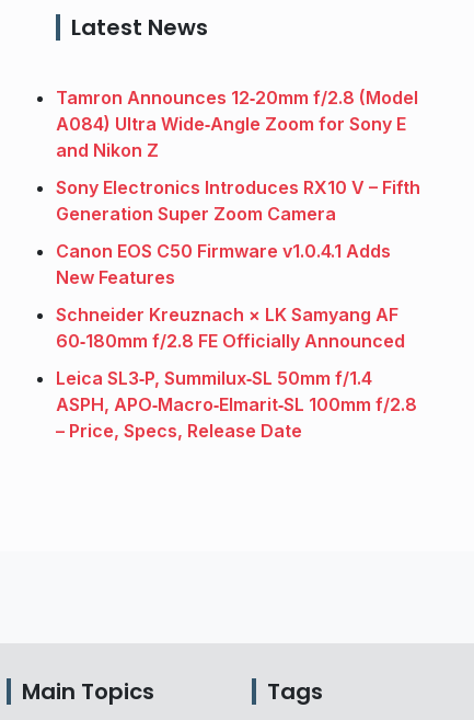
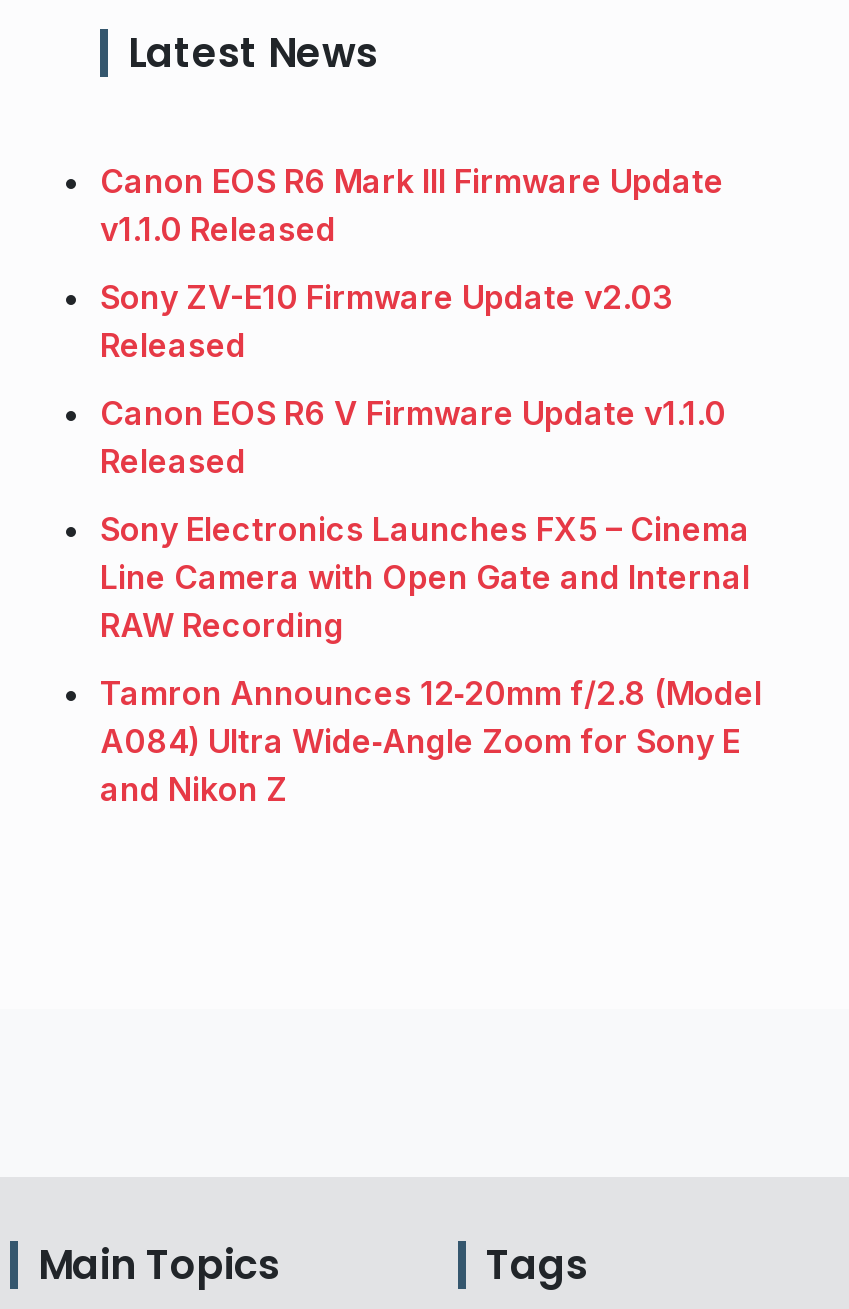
none -> [100,162,750,646] Canon EOS R6 Mark III Firmware Update | v1.1.0 Released | Sony ZV-E10 Firmware Update v2.03 | Released | Canon EOS R6 V Firmware Update v1.1.0 | Released | Sony Electronics Launches FX5 – Cinema | Line Camera with Open Gate and Internal | RAW Recording
moved [56,87,418,161] -> [100,674,762,810]: Tamron Announces 12‑20mm f/2.8 (Model | A084) Ultra Wide‑Angle Zoom for Sony E | and Nikon Z
[56,177,420,442] Sony Electronics Introduces RX10 V – Fifth | Generation Super Zoom Camera | Canon EOS C50 Firmware v1.0.4.1 Adds | New Features | Schneider Kreuznach × LK Samyang AF | 60‑180mm f/2.8 FE Officially Announced | Leica SL3‑P, Summilux‑SL 50mm f/1.4 | ASPH, APO‑Macro‑Elmarit‑SL 100mm f/2.8 | – Price, Specs, Release Date -> none

